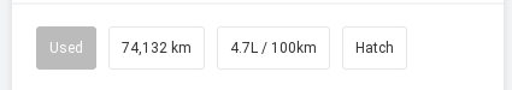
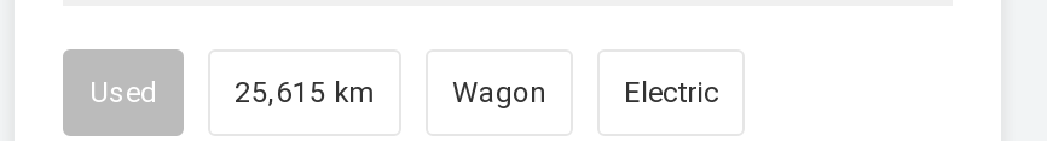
[122,40,394,56] 74,132 km | 4.7L / 100km | Hatch -> [235,76,718,110] 25,615 km | Wagon | Electric

